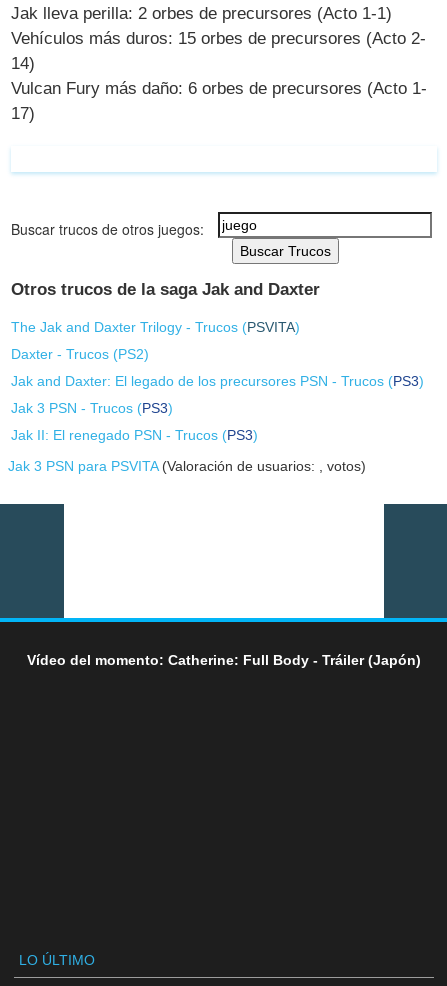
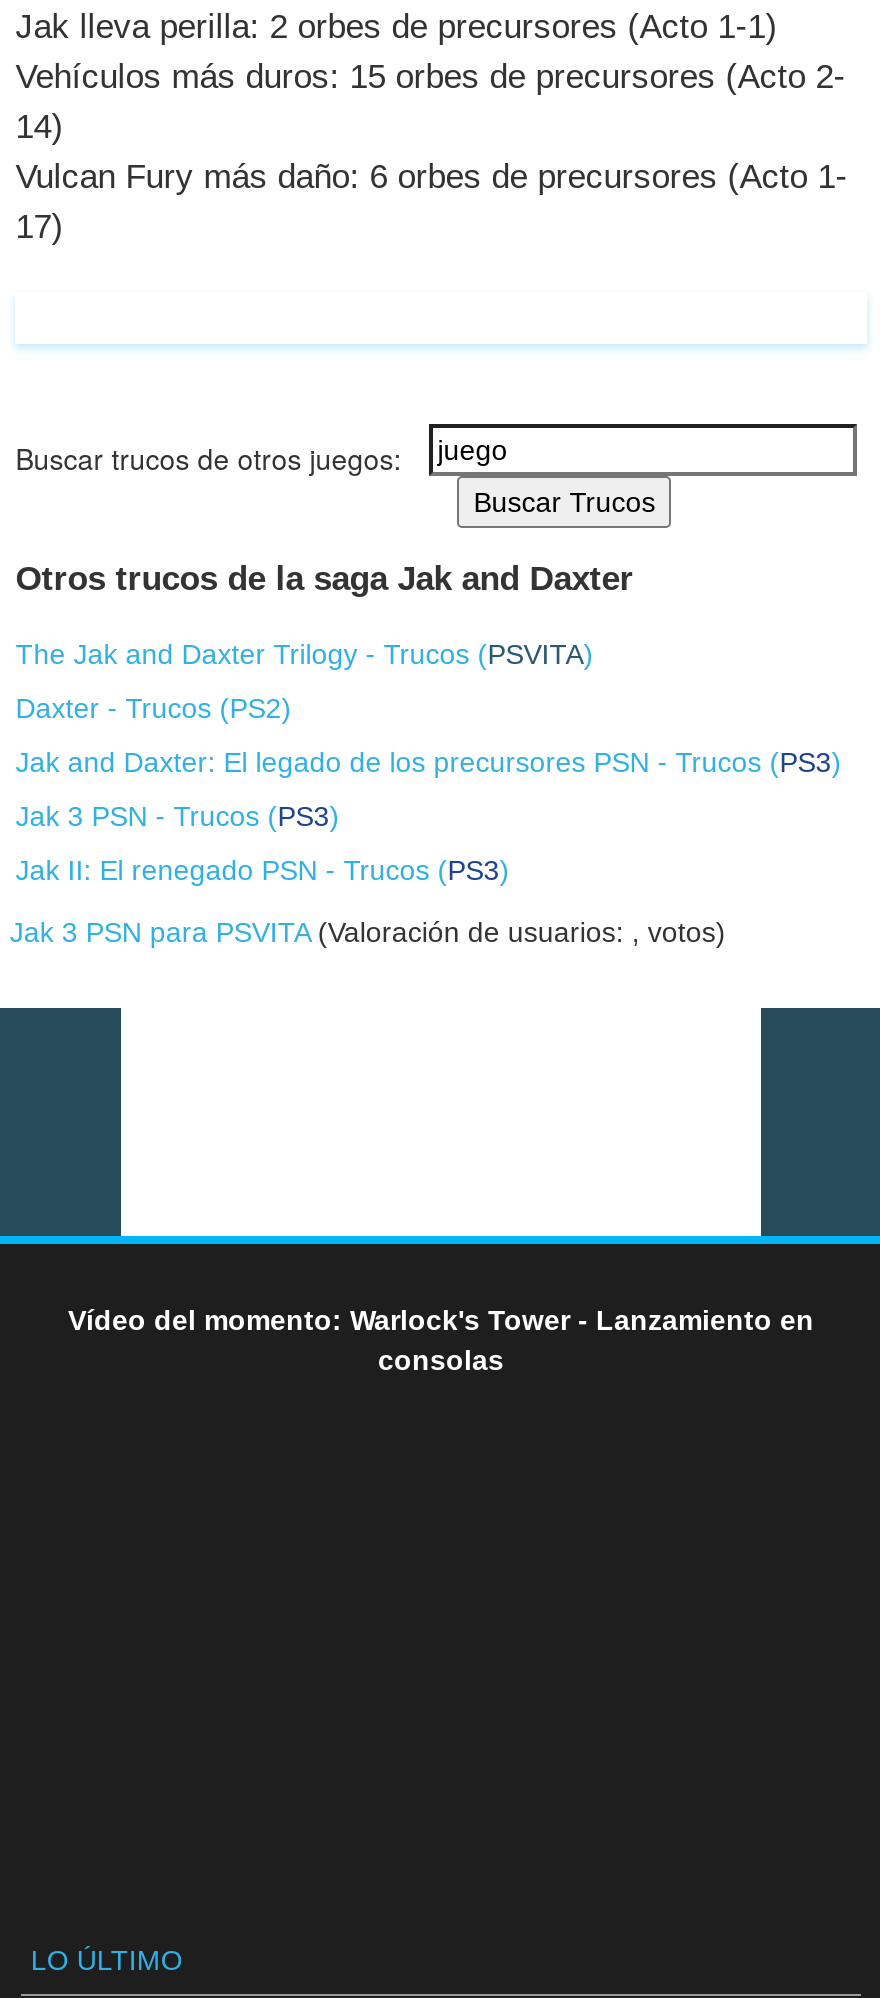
[27,652,421,668] Vídeo del momento: Catherine: Full Body - Tráiler (Japón) -> [68,1304,814,1376] Vídeo del momento: Warlock's Tower - Lanzamiento en | consolas

